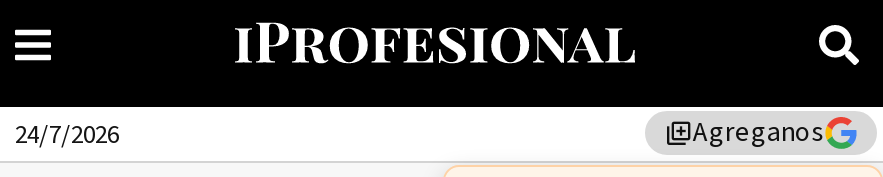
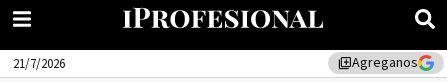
[15,119,119,153] 24/7/2026 -> [13,56,65,73] 21/7/2026

